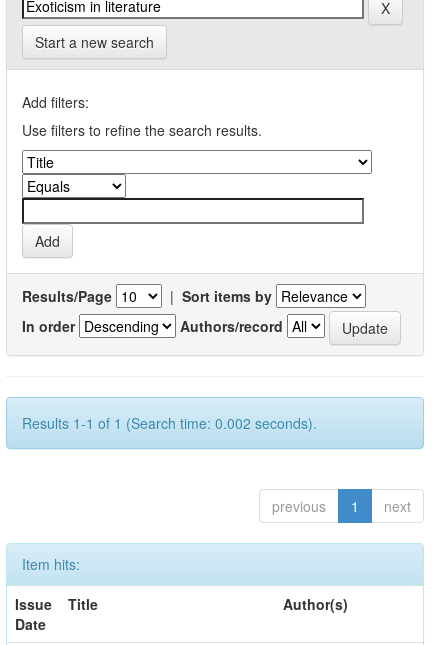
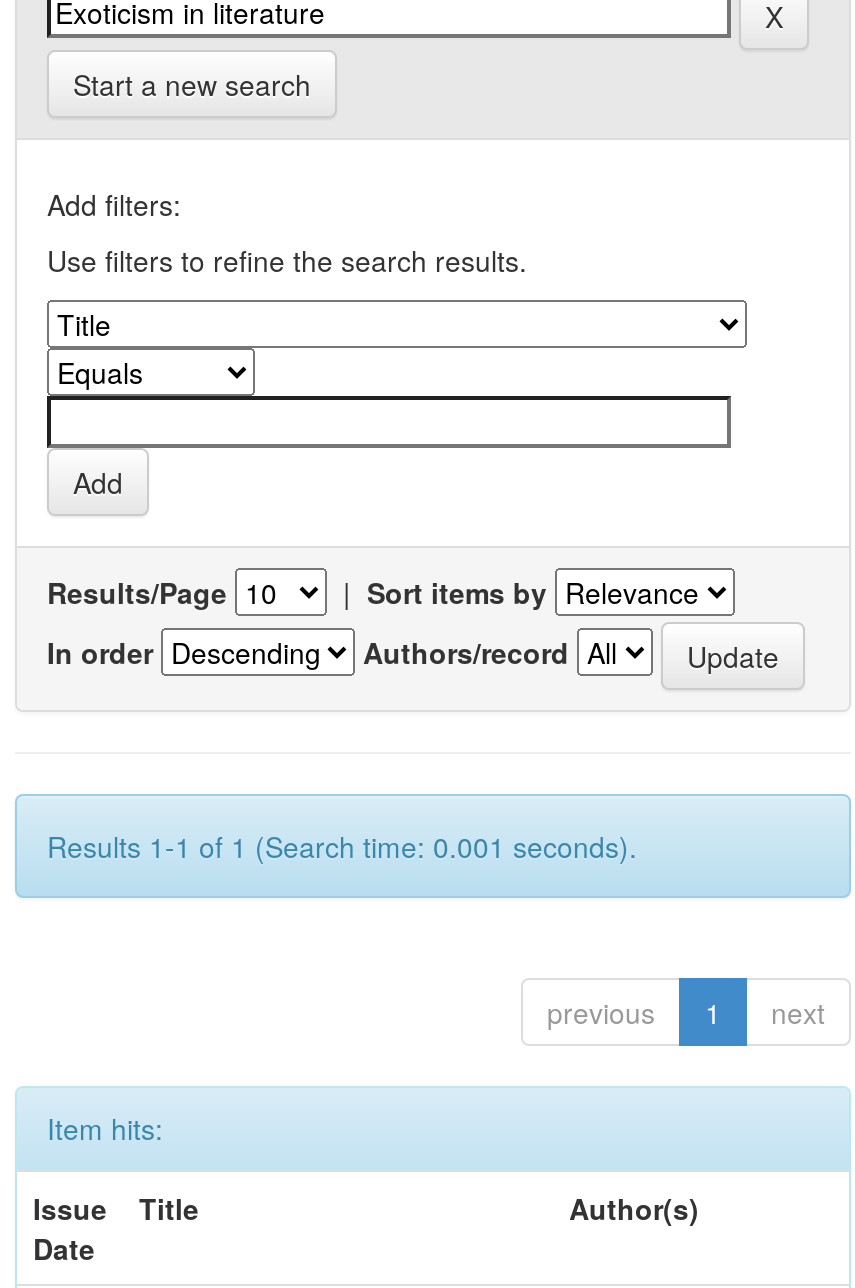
[22,413,317,433] Results 1-1 of 1 (Search time: 0.002 seconds). -> [47,826,637,866] Results 1-1 of 1 (Search time: 0.001 seconds).

